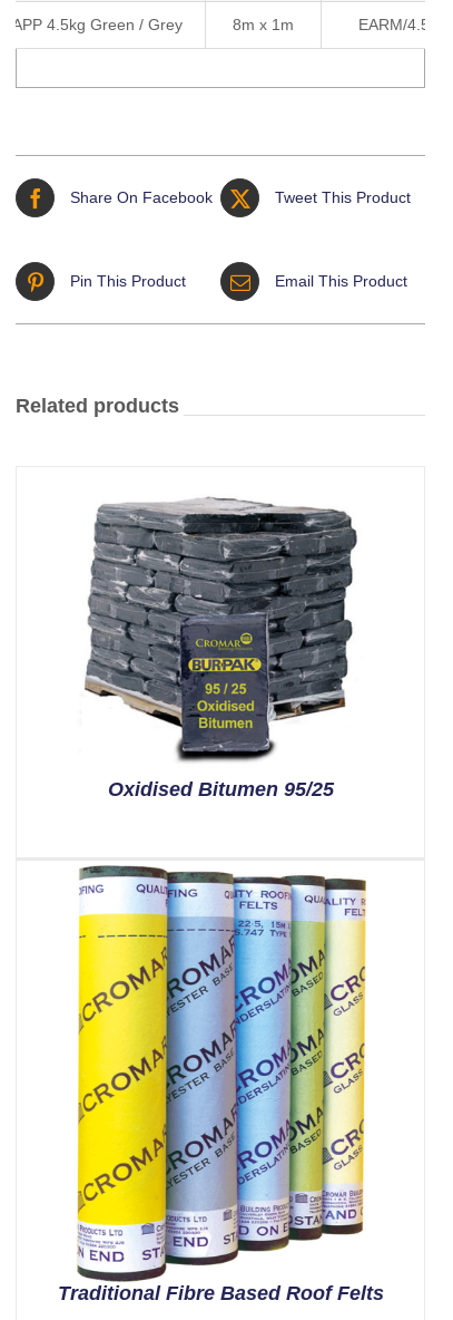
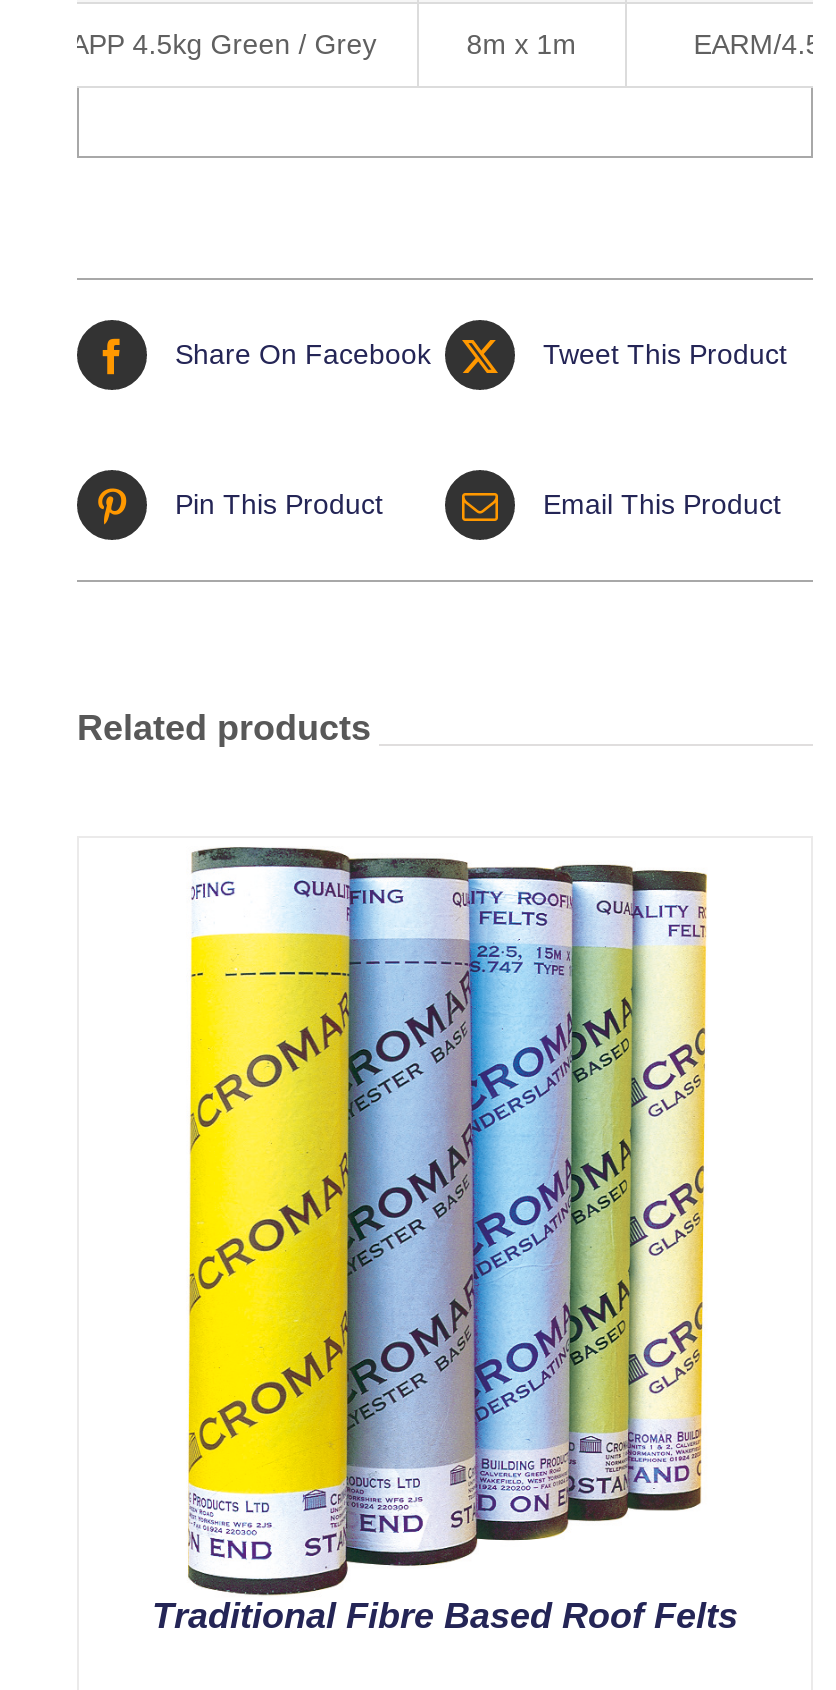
[83,496,358,800] [image] | Oxidised Bitumen 95/25 -> none

